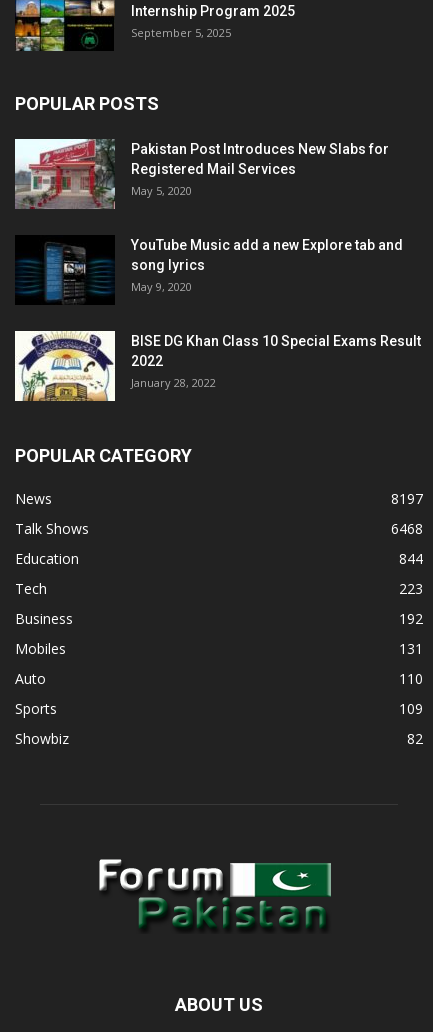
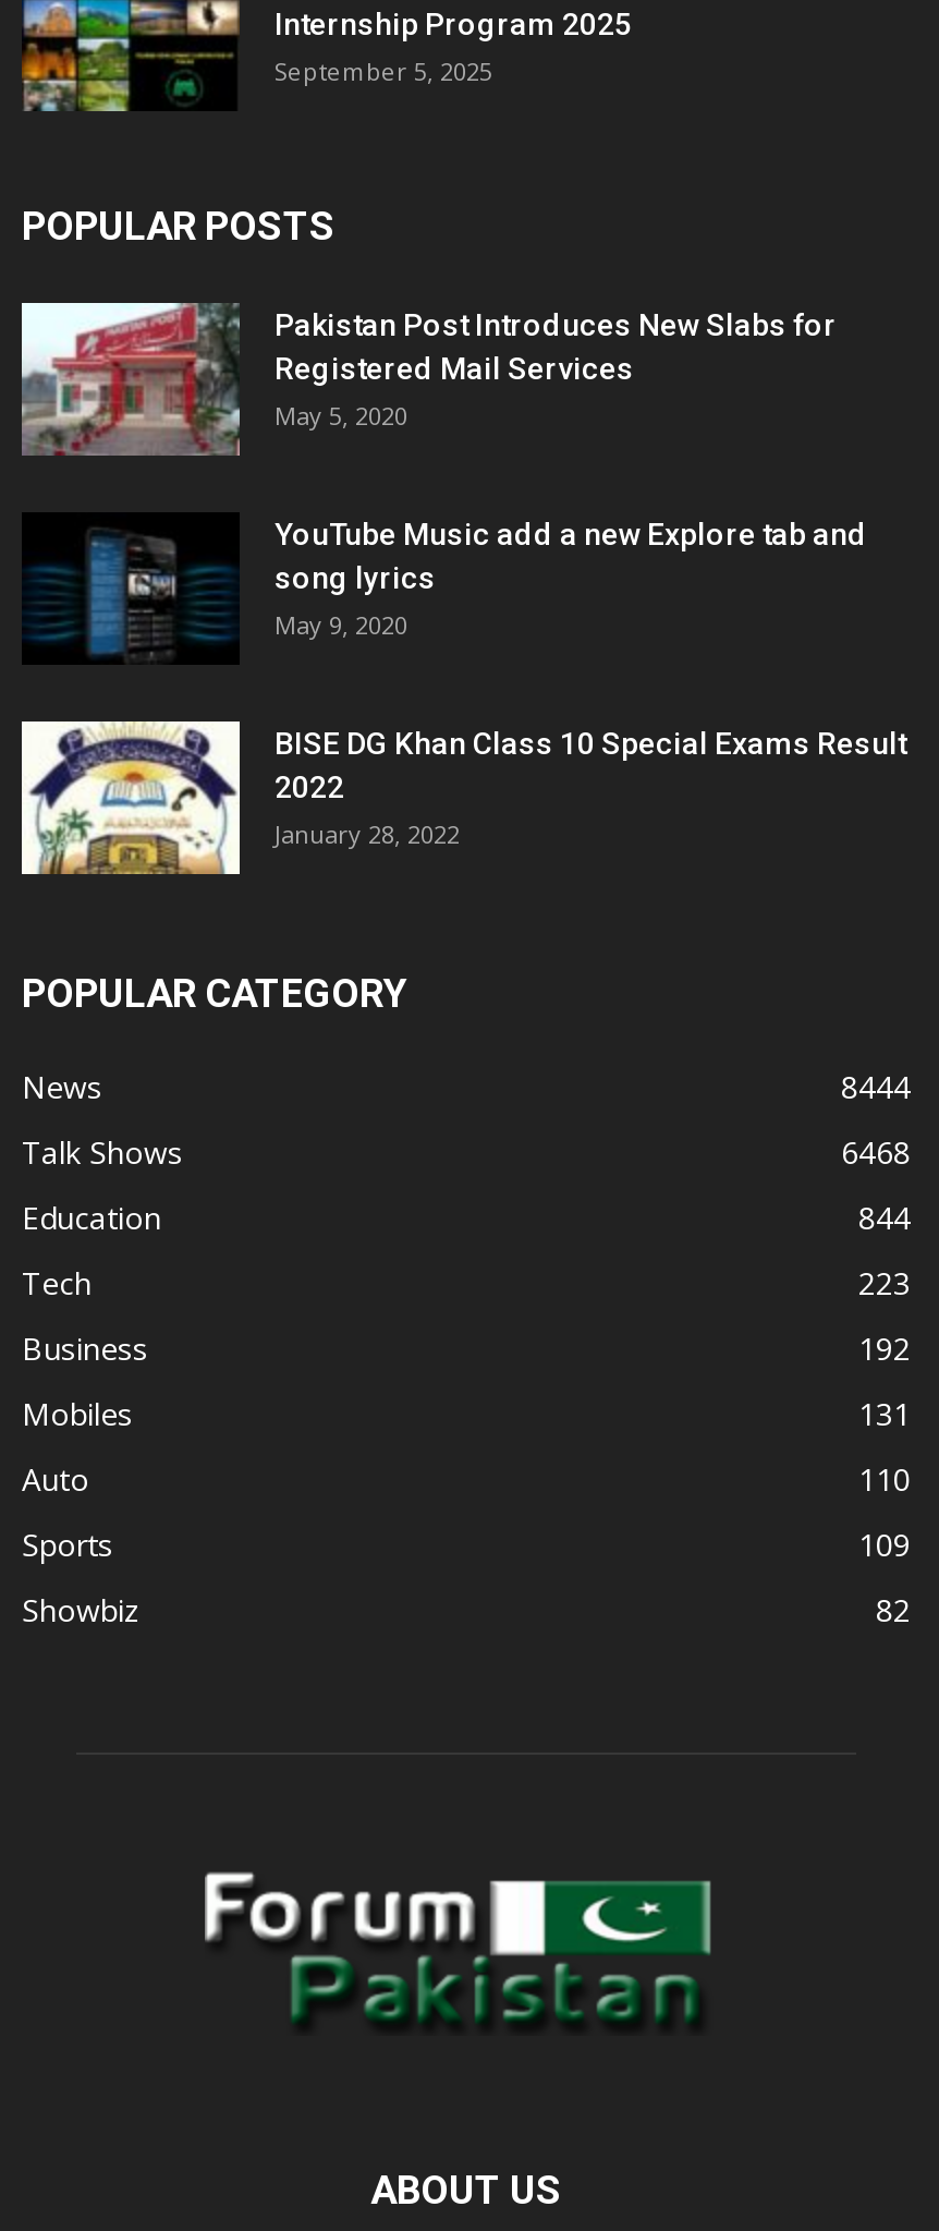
[391,489,423,508] 8197 -> [841,1065,911,1106] 8444

